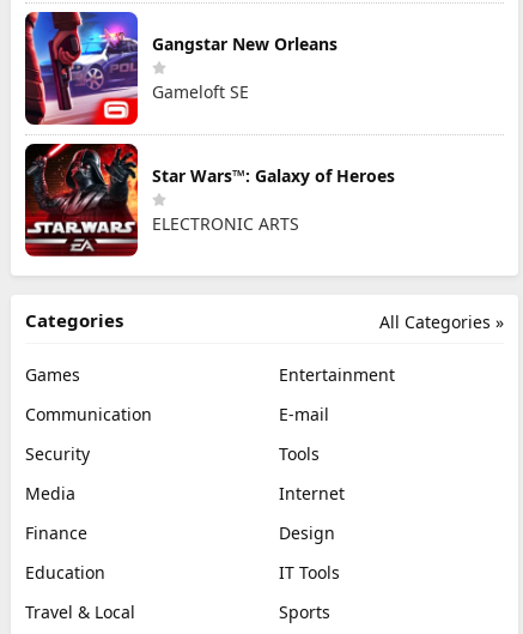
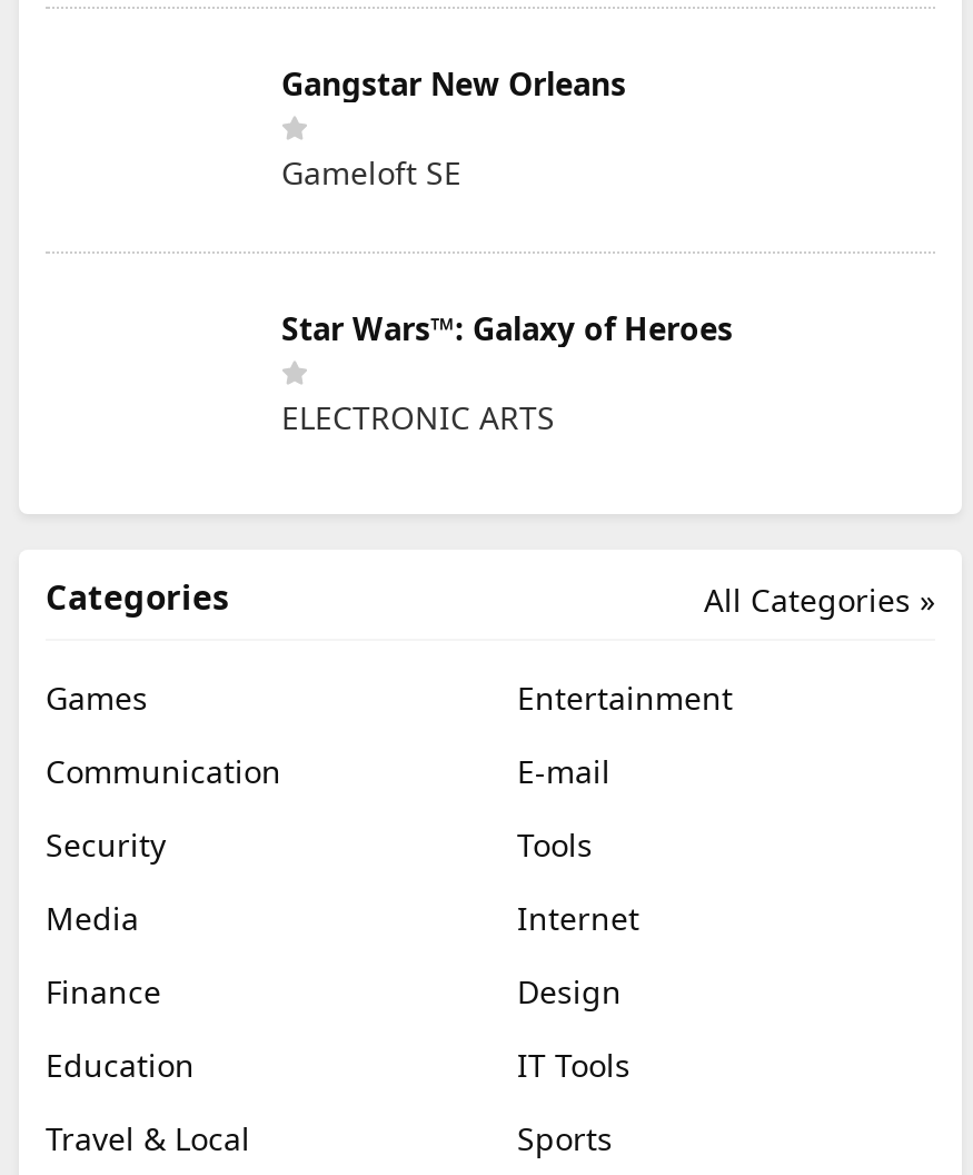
[24,11,139,126] [image] -> none
[24,143,139,258] [image] -> none

